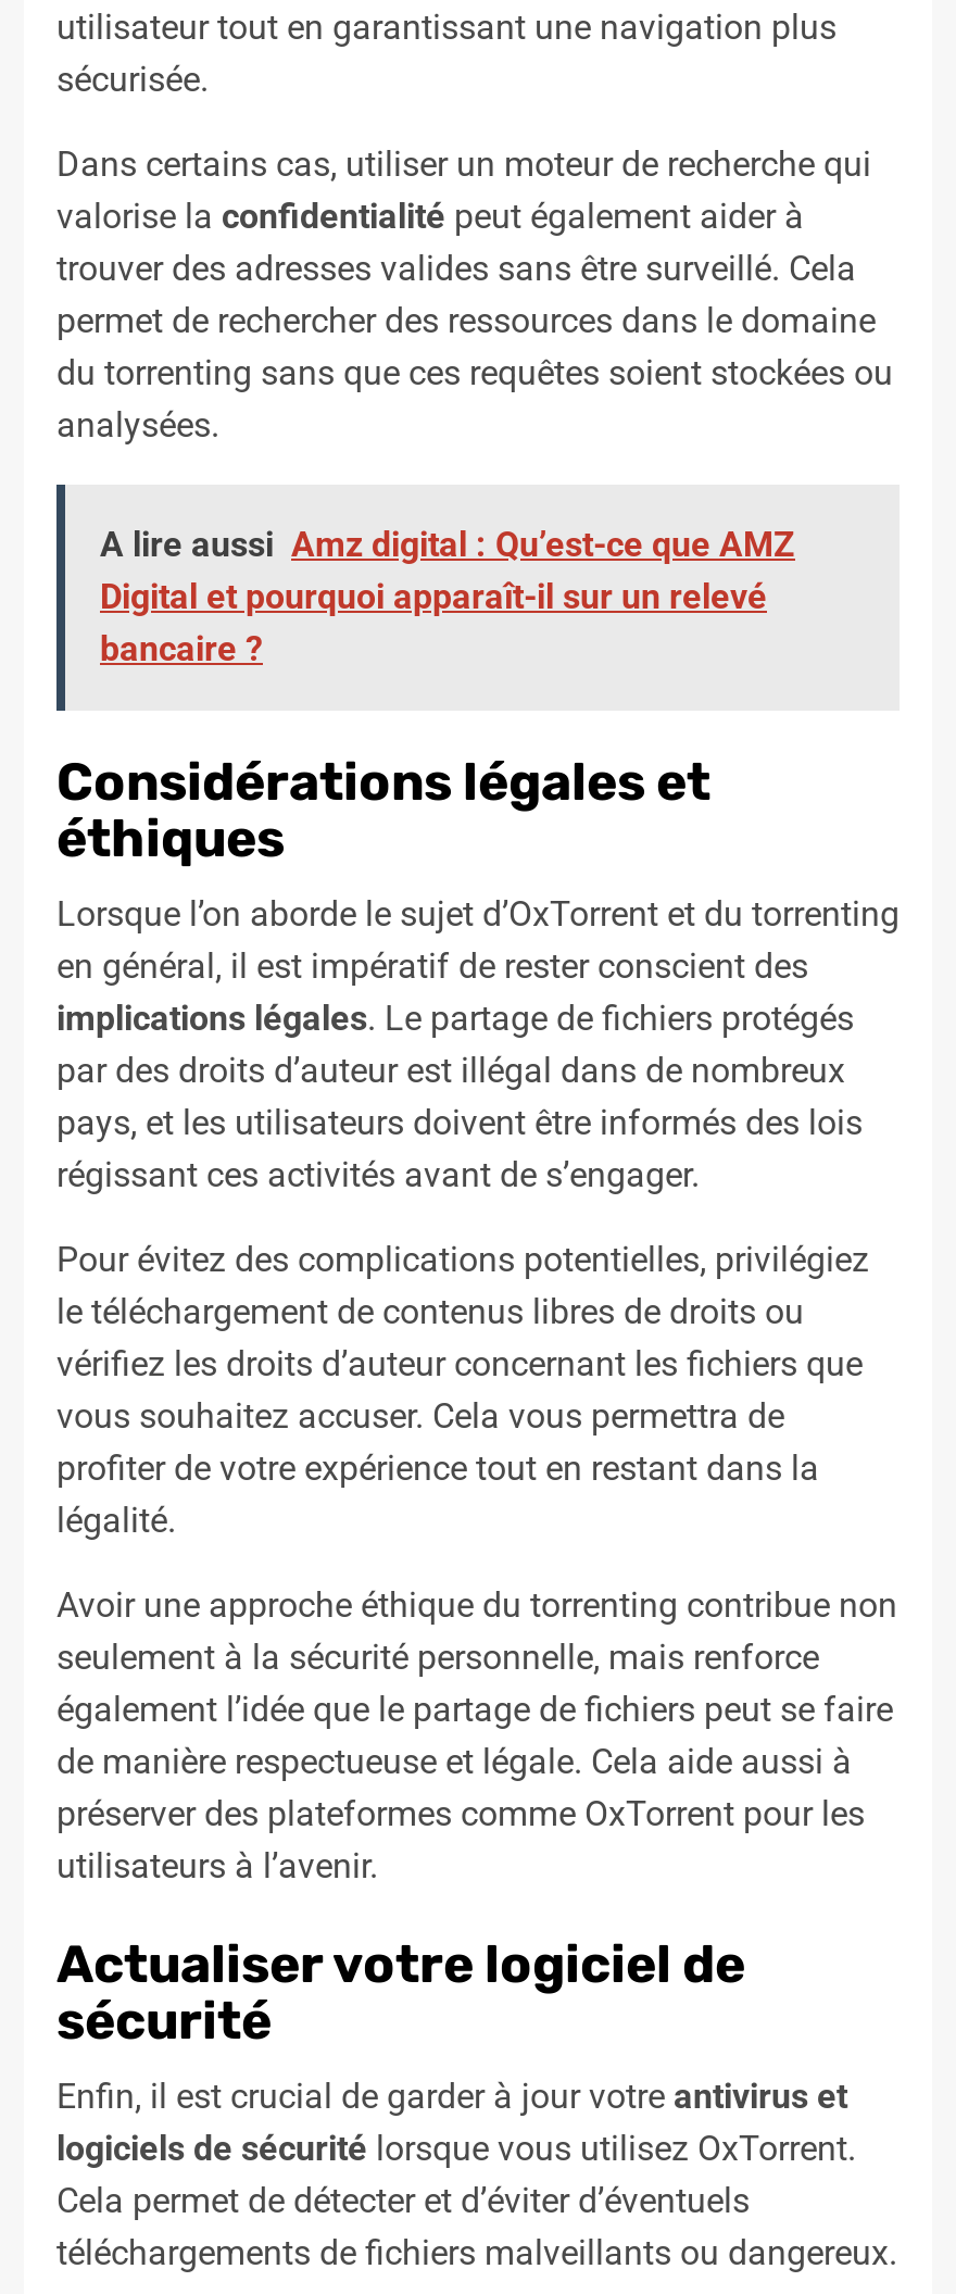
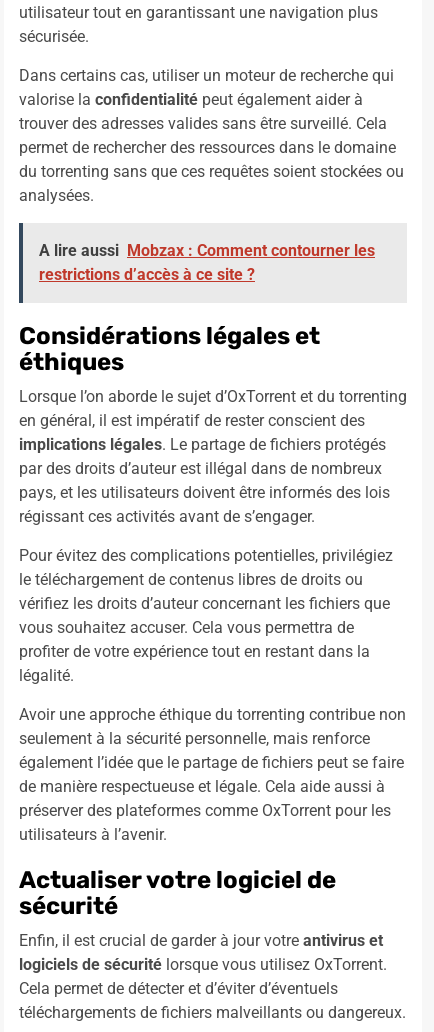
[100,524,795,670] A lire aussi Amz digital : Qu’est-ce que AMZ | Digital et pourquoi apparaît-il sur un relevé | bancaire ? -> [39,241,375,284] A lire aussi Mobzax : Comment contourner les | restrictions d’accès à ce site ?

